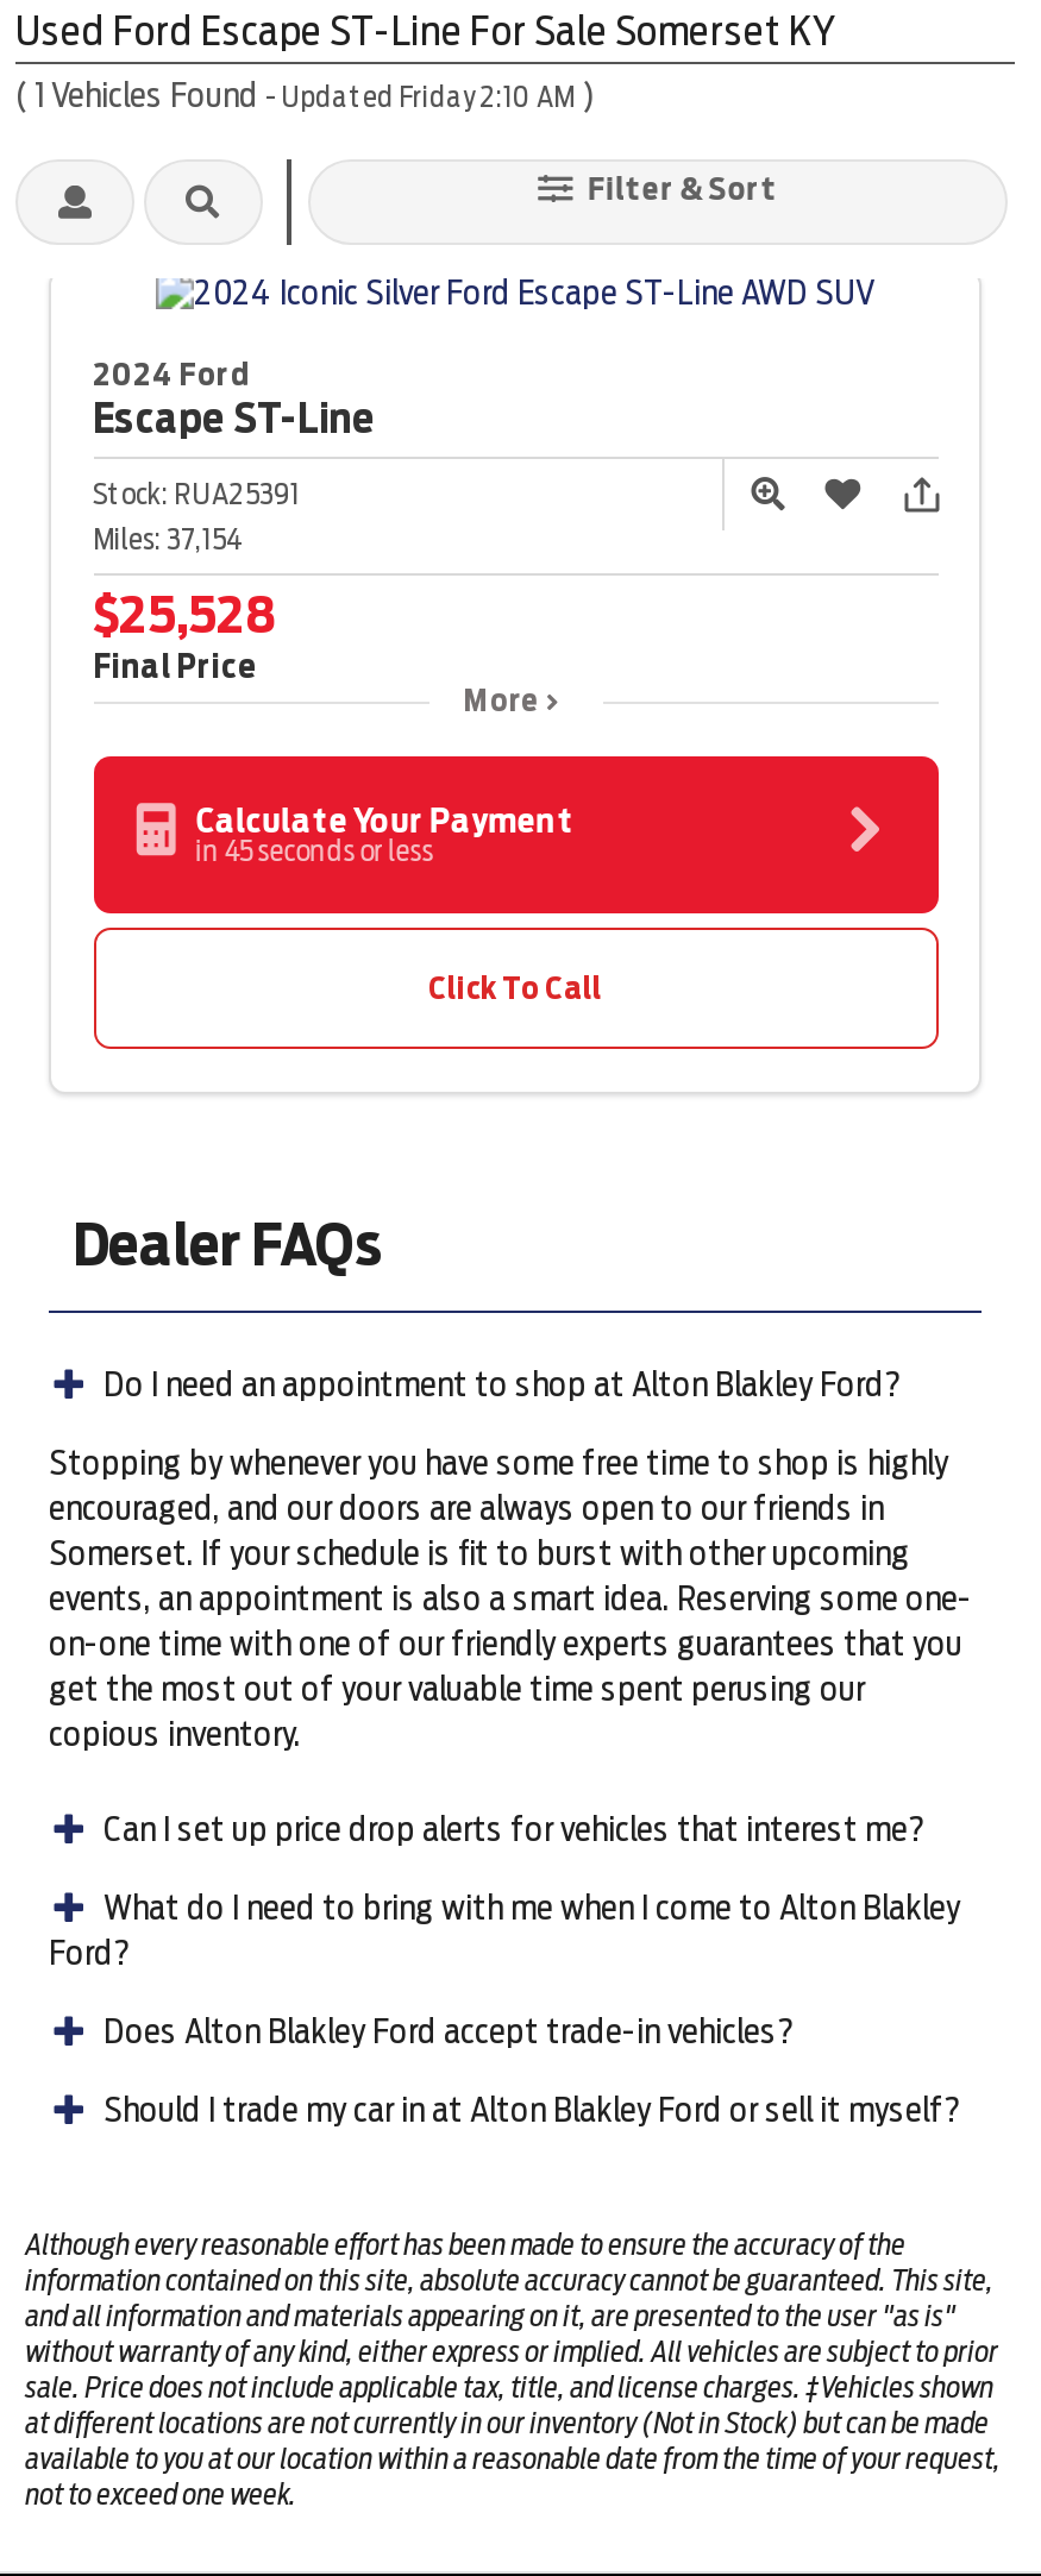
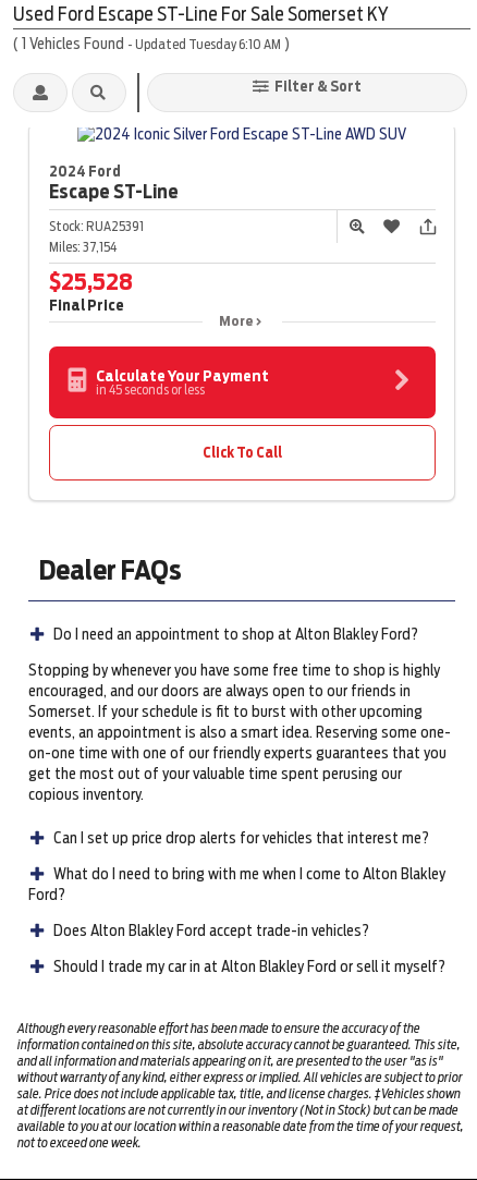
[15,76,594,114] (1 Vehicles Found - Updated Friday 2:10 AM) -> [13,35,290,52] (1 Vehicles Found - Updated Tuesday 6:10 AM)

